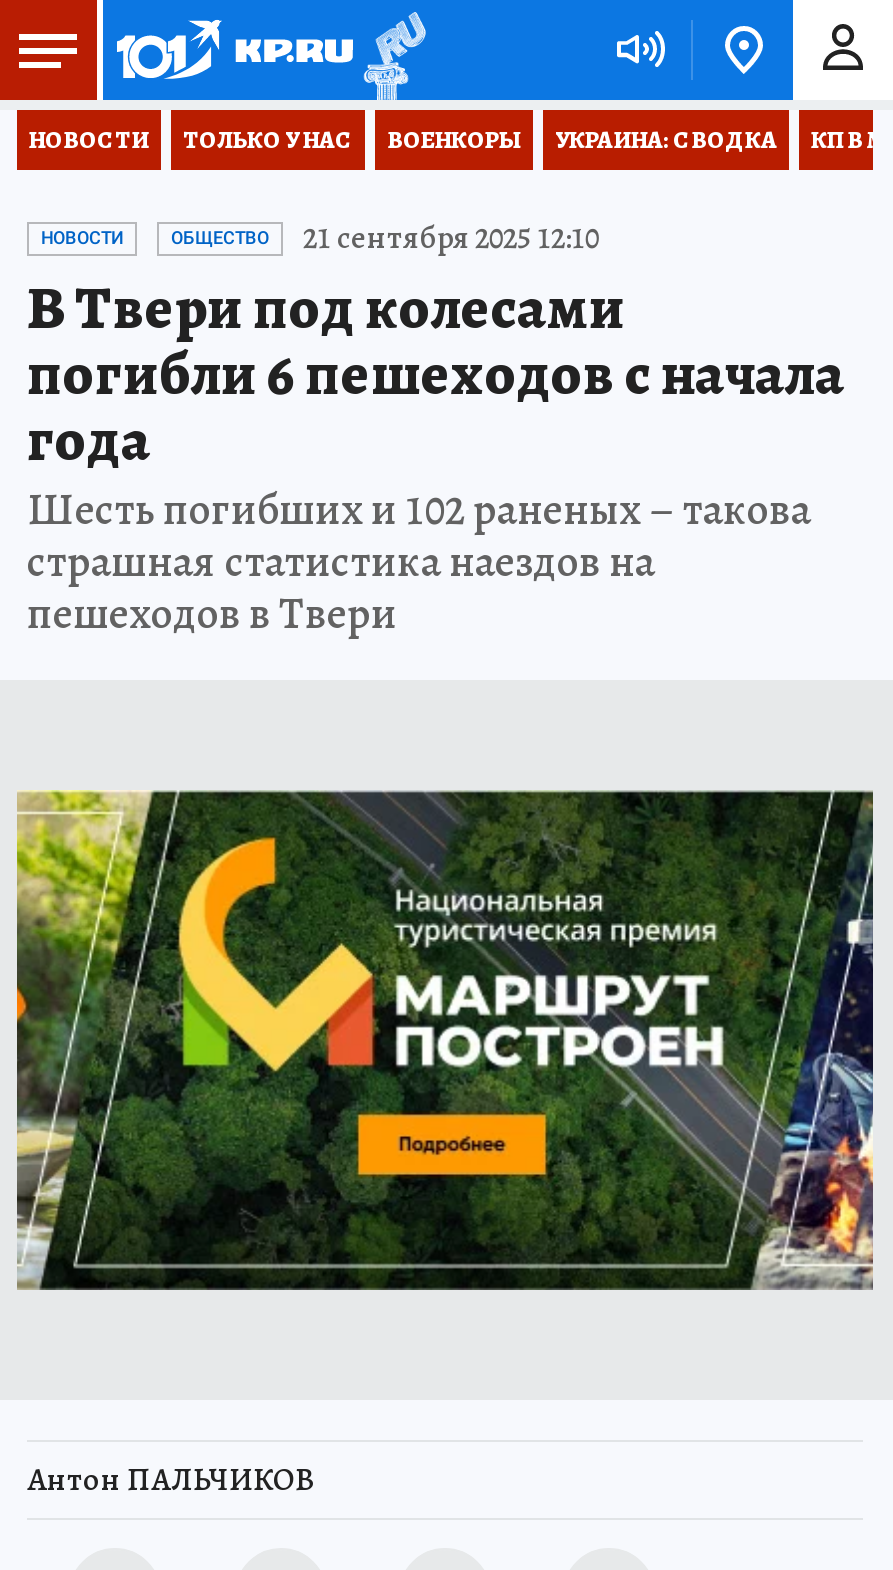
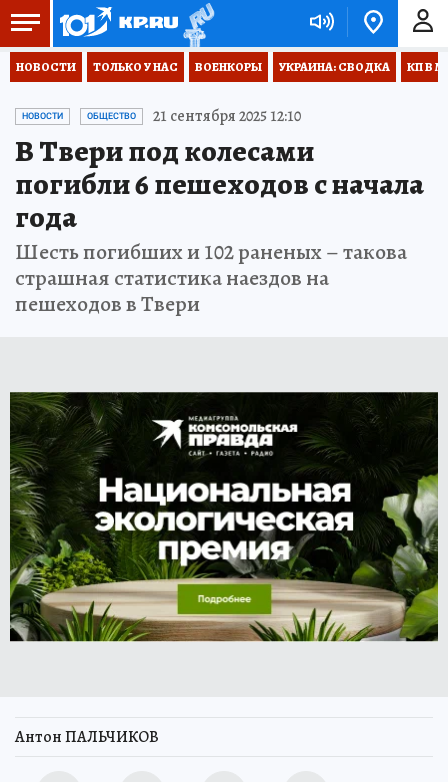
[15,790,875,1292] [image] -> [9,391,439,642] [image]

